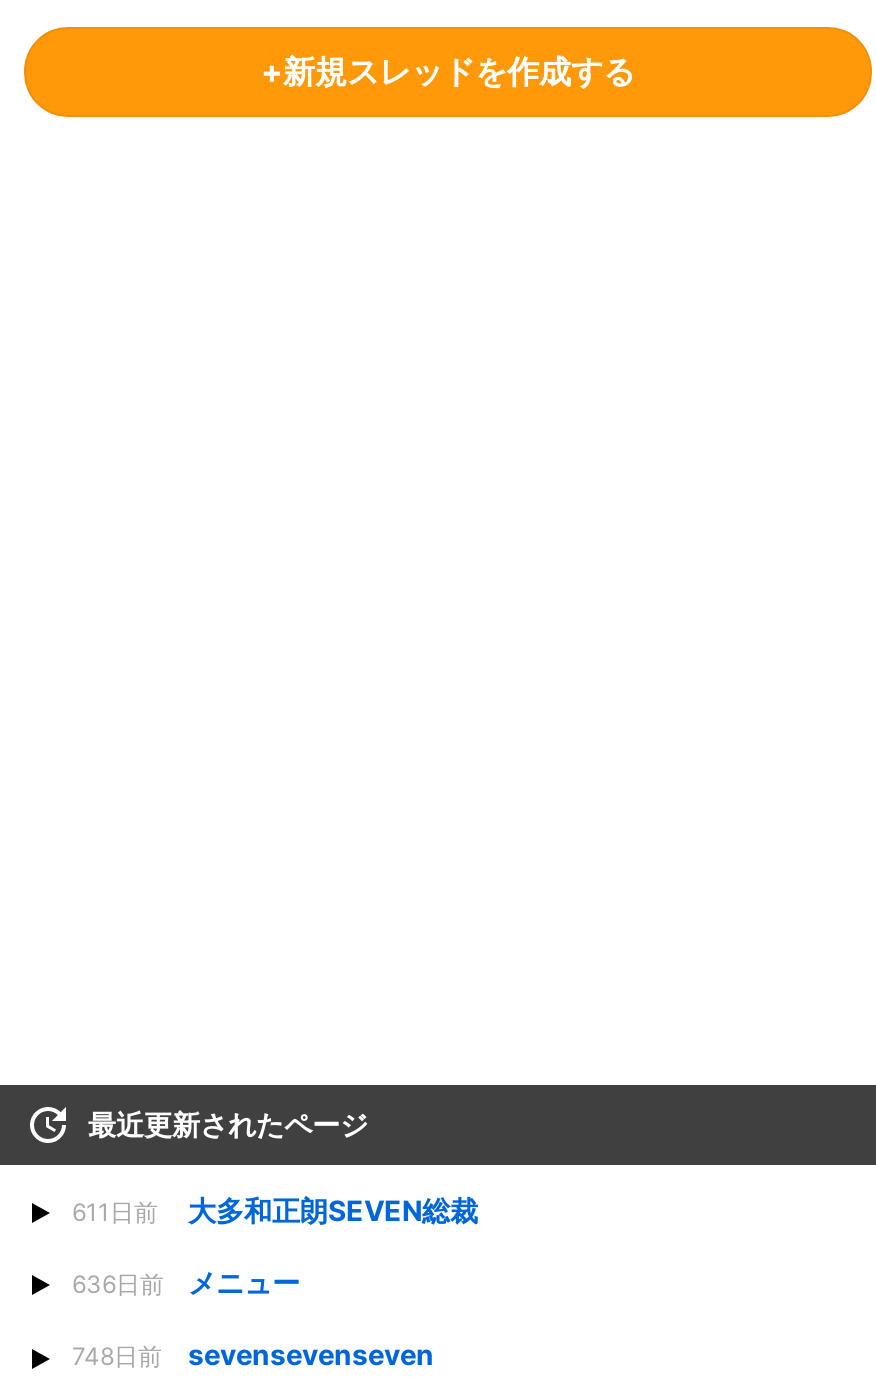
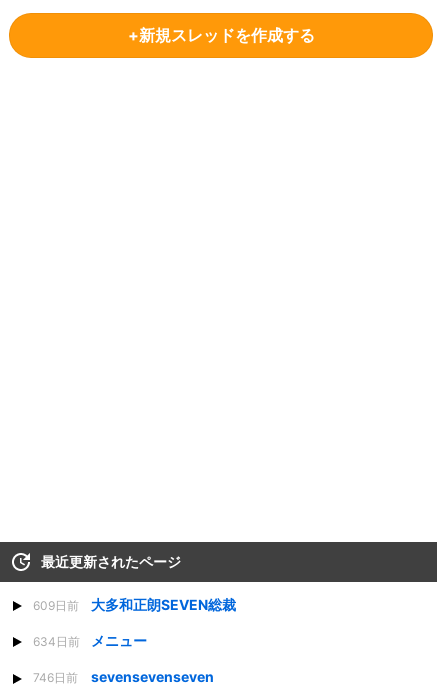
[72,1193,478,1227] 611日前 大多和正朗SEVEN総裁 -> [33,596,236,613] 609日前 大多和正朗SEVEN総裁
[72,1265,300,1299] 636日前 メニュー -> [33,632,147,649] 634日前 メニュー
[72,1338,434,1372] 748日前 sevensevenseven -> [33,668,214,685] 746日前 sevensevenseven

